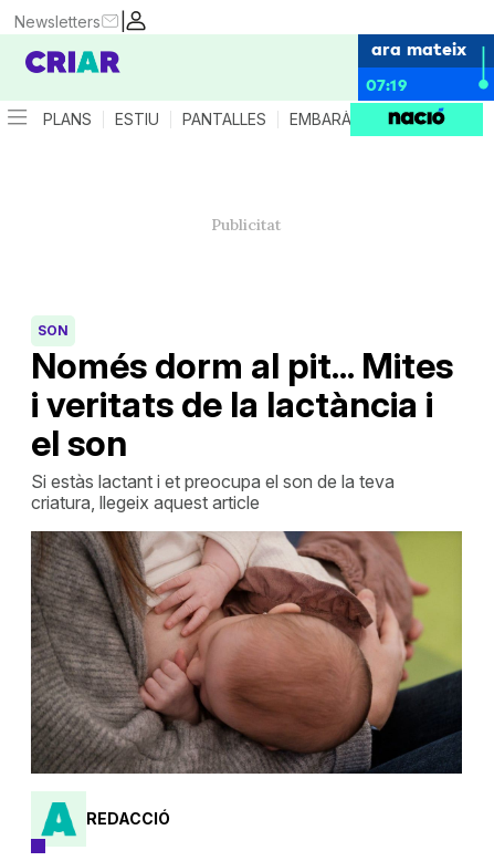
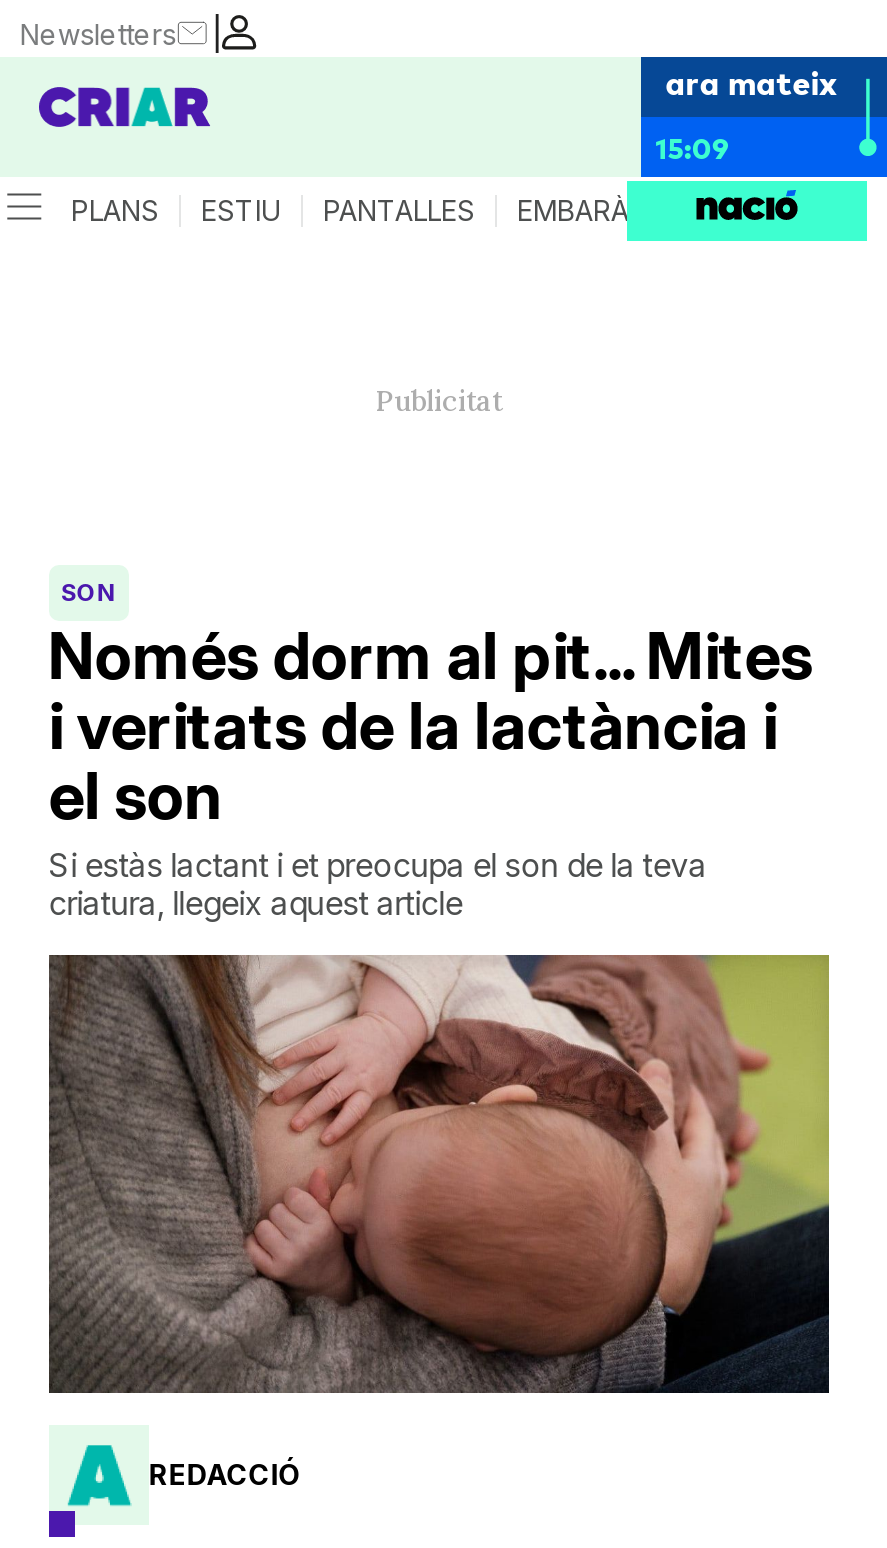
[366,73,406,94] 07:19 -> [655,127,728,165] 15:09

